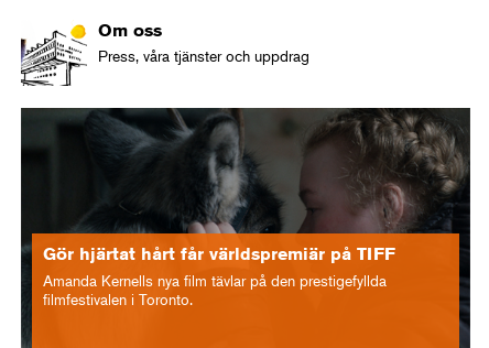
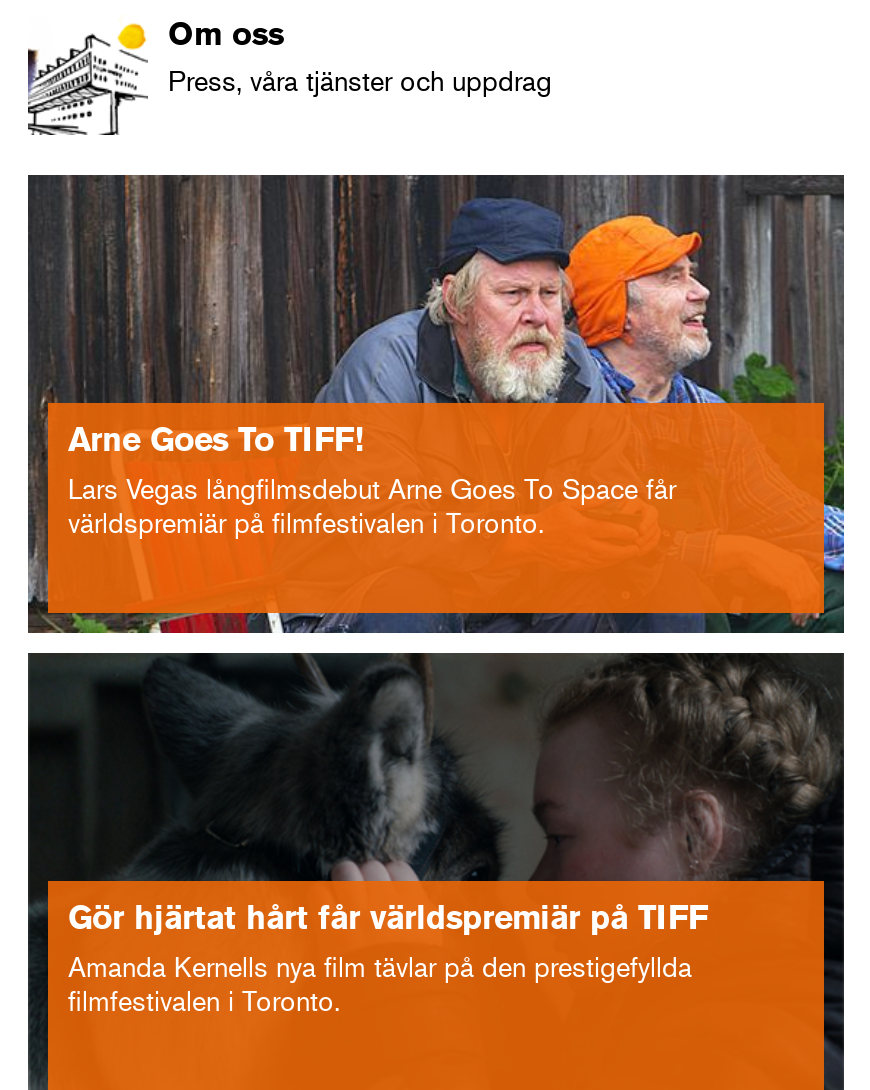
none -> [28,173,846,637] [image] | Arne Goes To TIFF! | Lars Vegas långfilmsdebut Arne Goes To Space får | världspremiär på filmfestivalen i Toronto.

